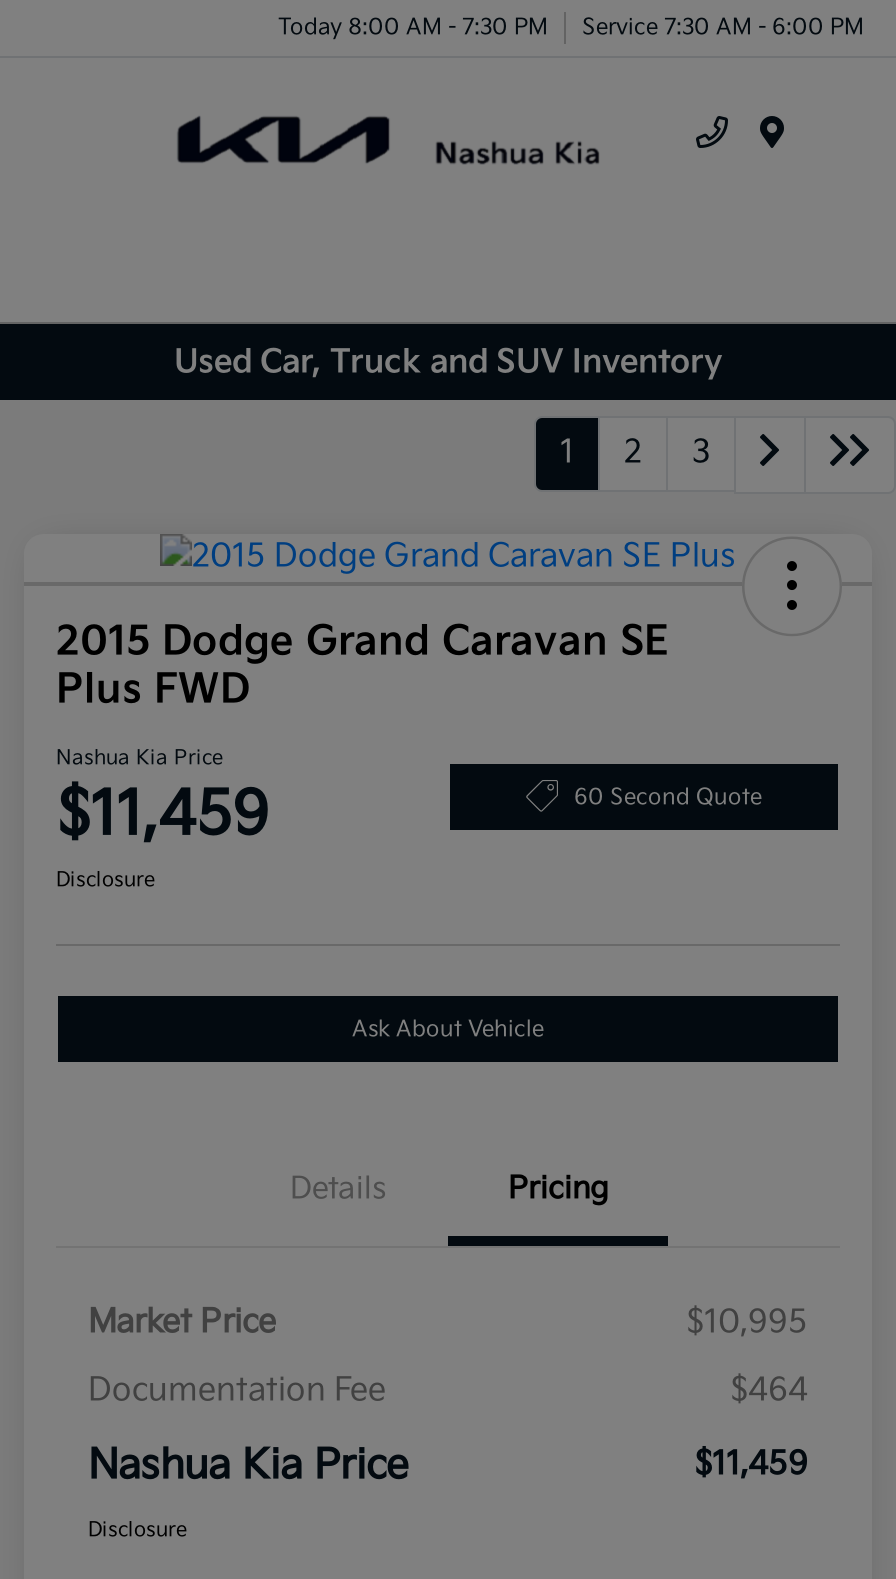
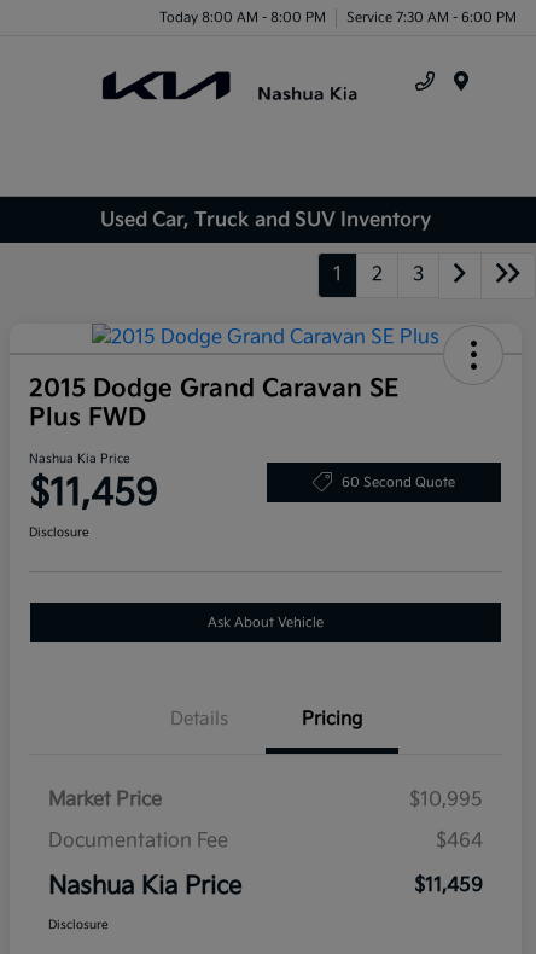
[278,13,864,39] Today 8:00 AM - 7:30 PM Service 7:30 AM - 6:00 PM -> [159,9,517,25] Today 8:00 AM - 8:00 PM Service 7:30 AM - 6:00 PM

